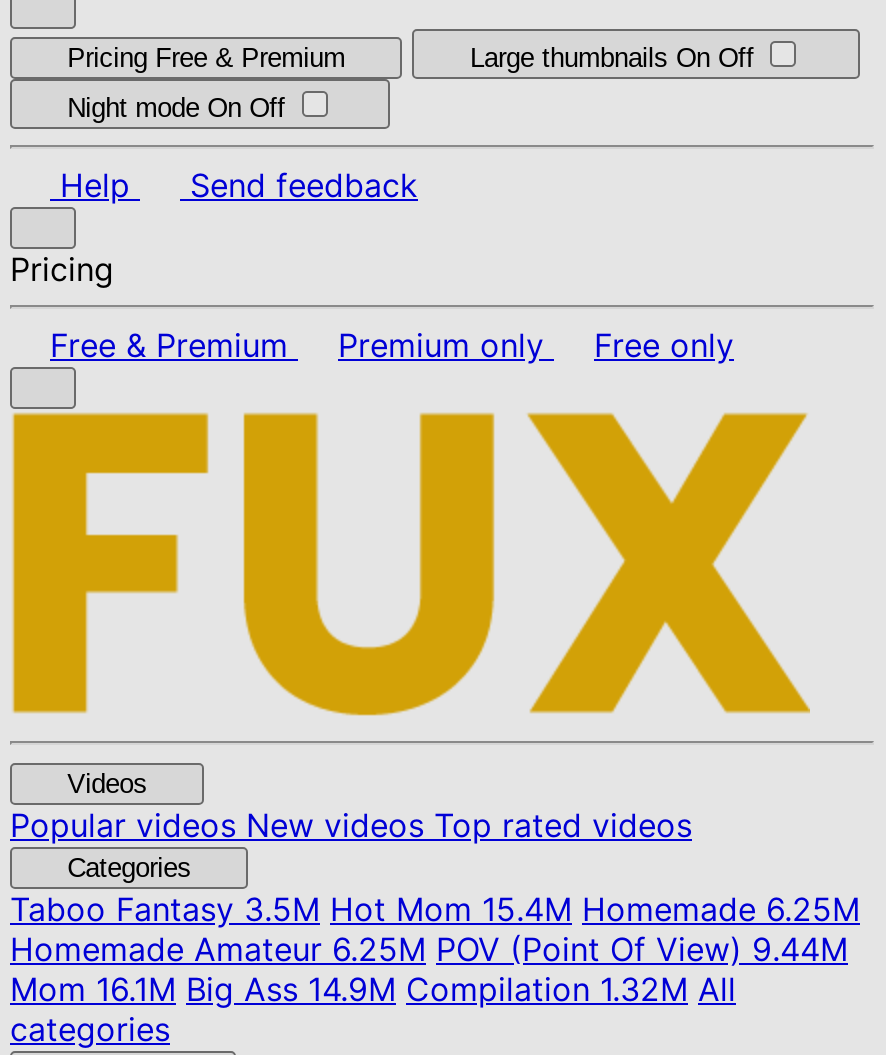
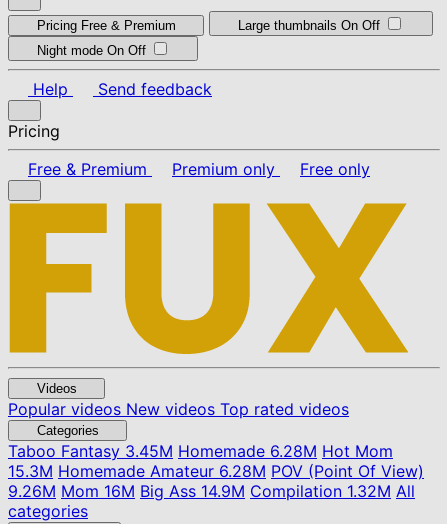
[10,889,860,1009] Taboo Fantasy3.5M Hot Mom 15.4M Homemade 6.25M | Homemade Amateur 6.25M POV (Point Of View) 9.44M | Mom 16.1M Big Ass 14.9M Compilation 1.32M All -> [8,441,424,501] Taboo Fantasy3.45M Homemade 6.28M Hot Mom | 15.3M Homemade Amateur 6.28M POV (Point Of View) | 9.26M Mom 16M Big Ass 14.9M Compilation 1.32M All

